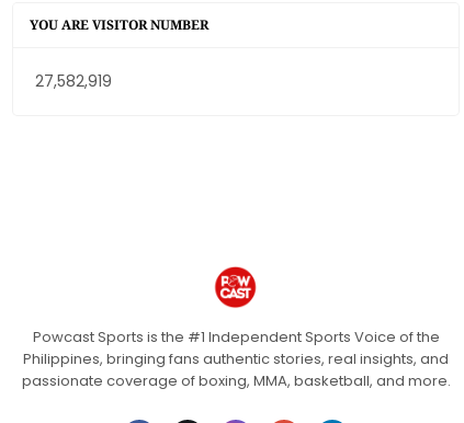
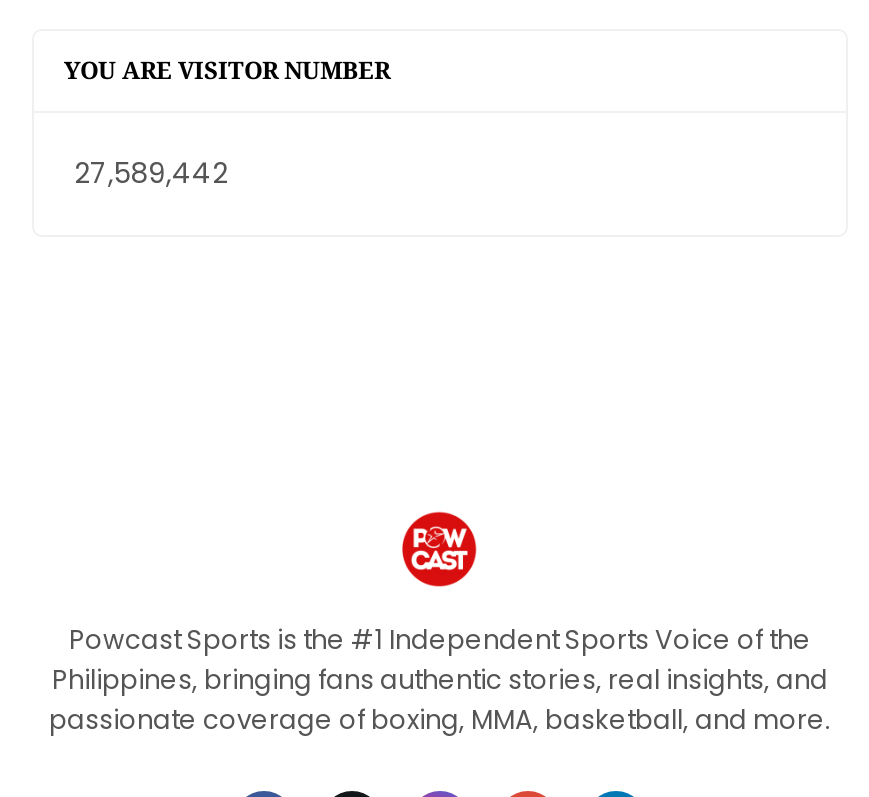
[35,70,112,92] 27,582,919 -> [74,152,228,192] 27,589,442

